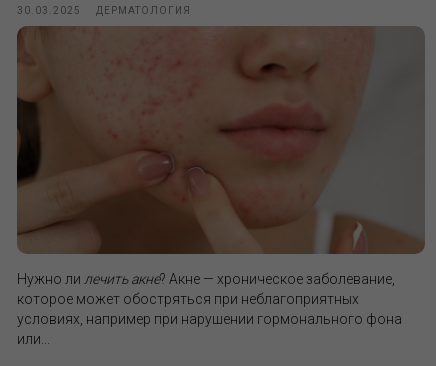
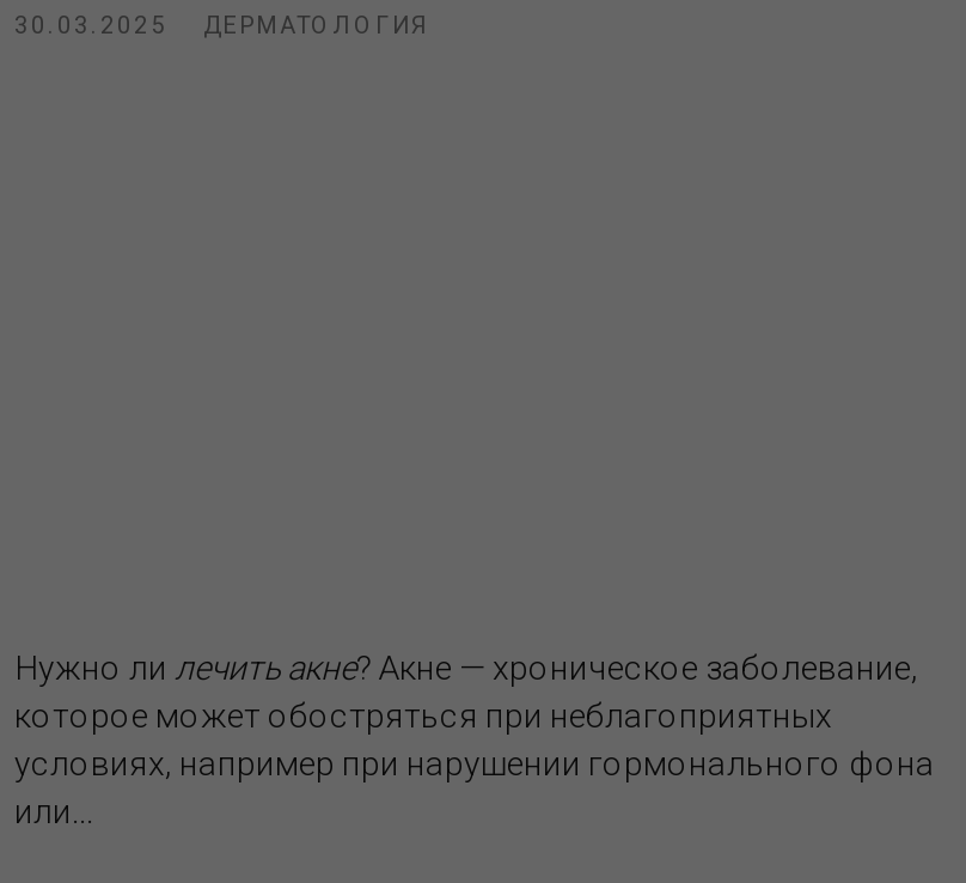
[16,25,426,255] [image] -> none

